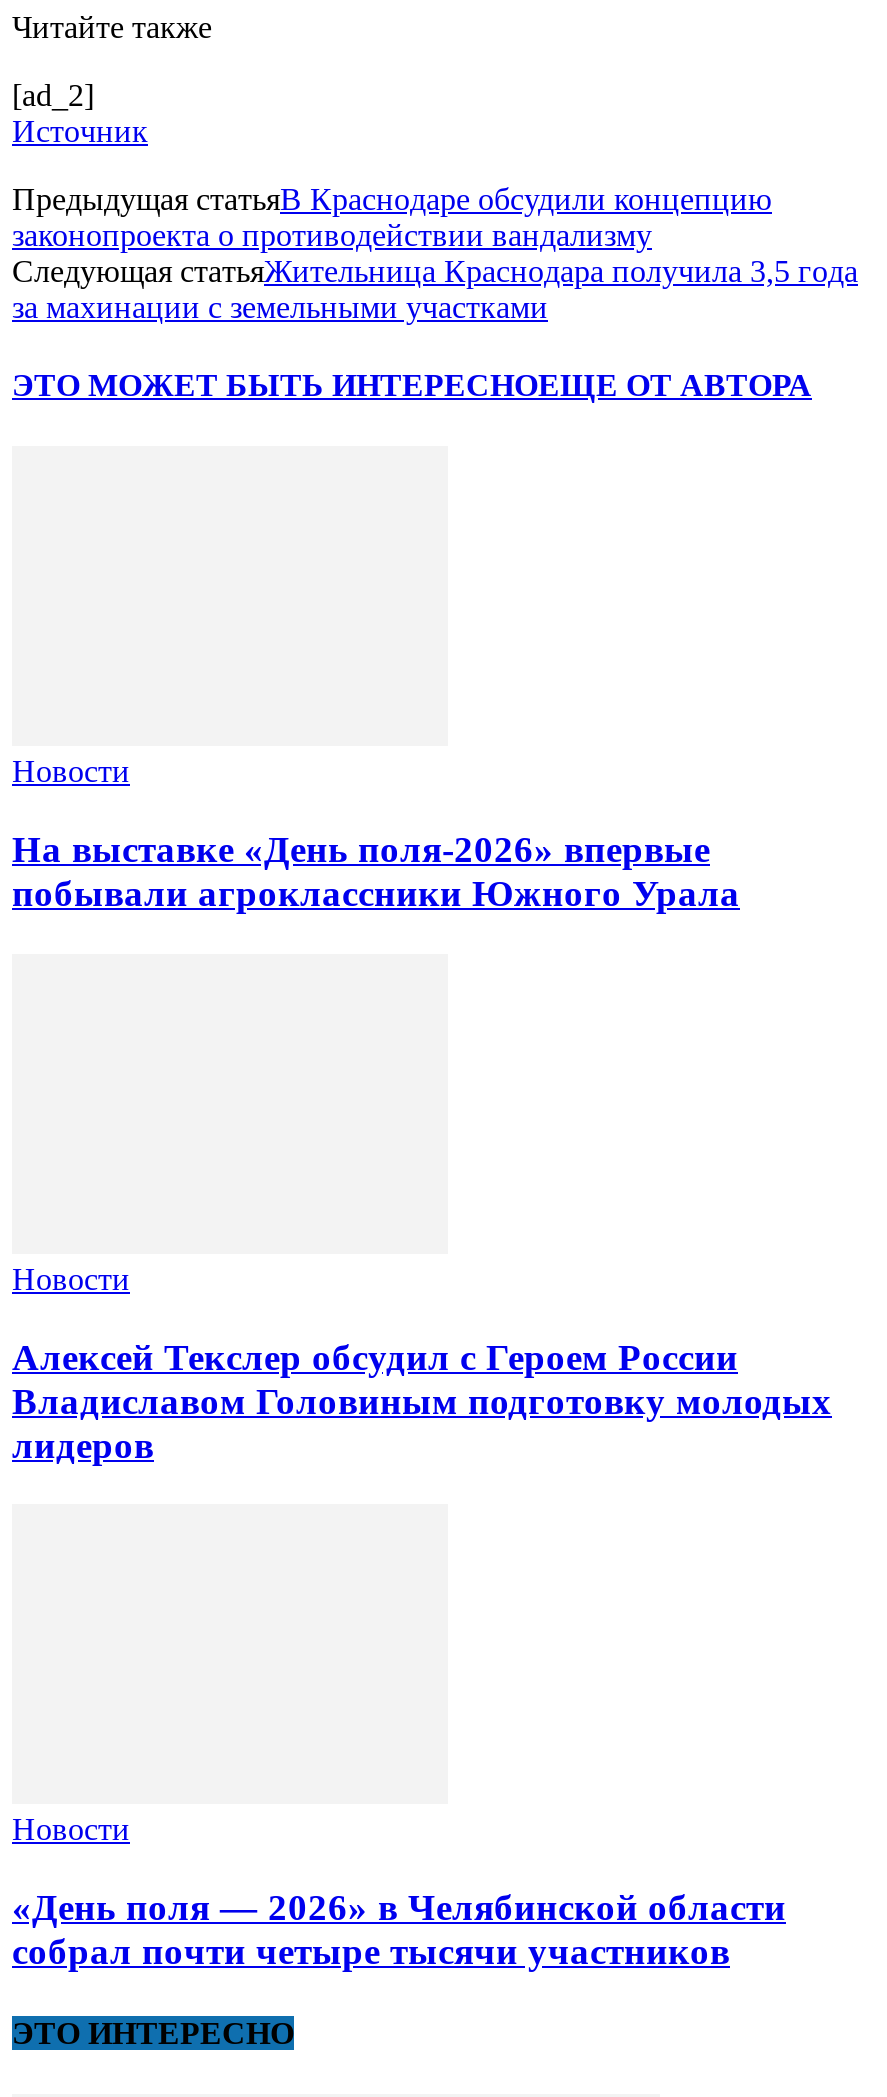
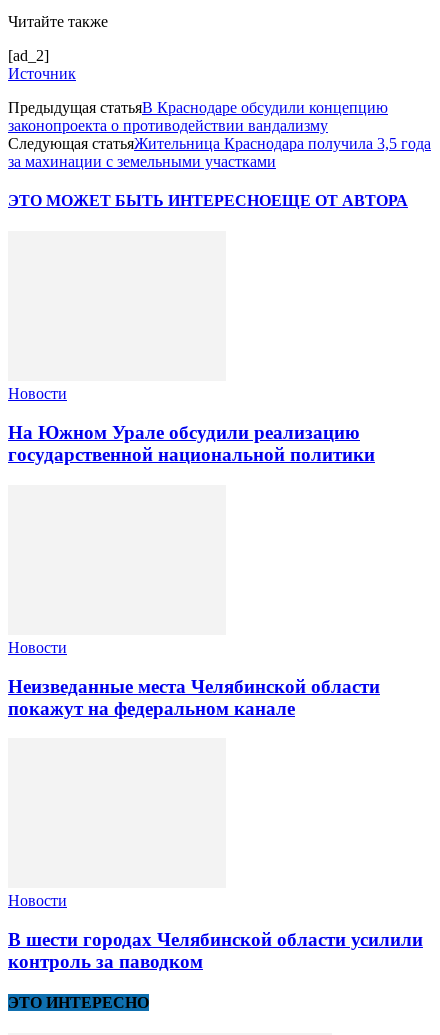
[12,828,740,914] На выставке «День поля-2026» впервые | побывали агроклассники Южного Урала -> [8,422,375,465] На Южном Урале обсудили реализацию | государственной национальной политики
[12,1335,832,1465] Алексей Текслер обсудил с Героем России | Владиславом Головиным подготовку молодых | лидеров -> [8,675,380,718] Неизведанные места Челябинской области | покажут на федеральном канале
[12,1886,786,1972] «День поля — 2026» в Челябинской области | собрал почти четыре тысячи участников -> [8,929,423,972] В шести городах Челябинской области усилили | контроль за паводком

